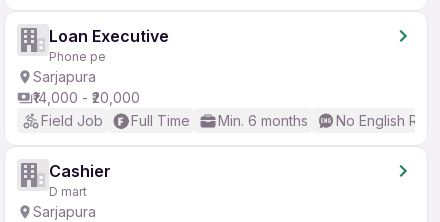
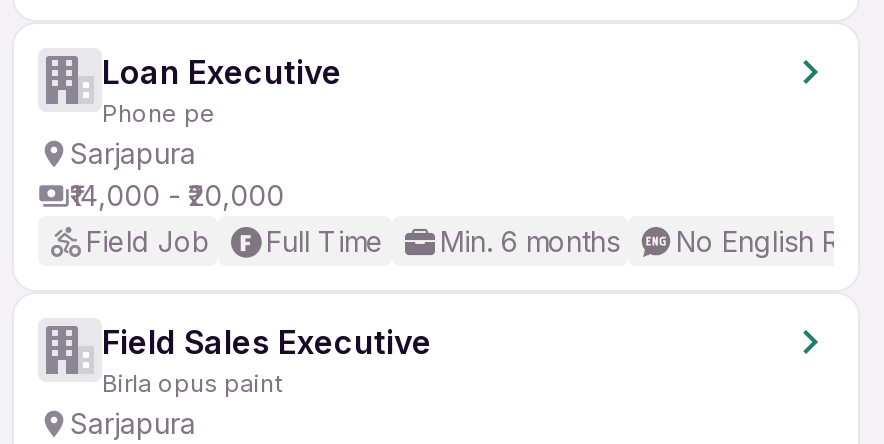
[49,161,111,199] Cashier | D mart -> [102,322,432,398] Field Sales Executive | Birla opus paint

